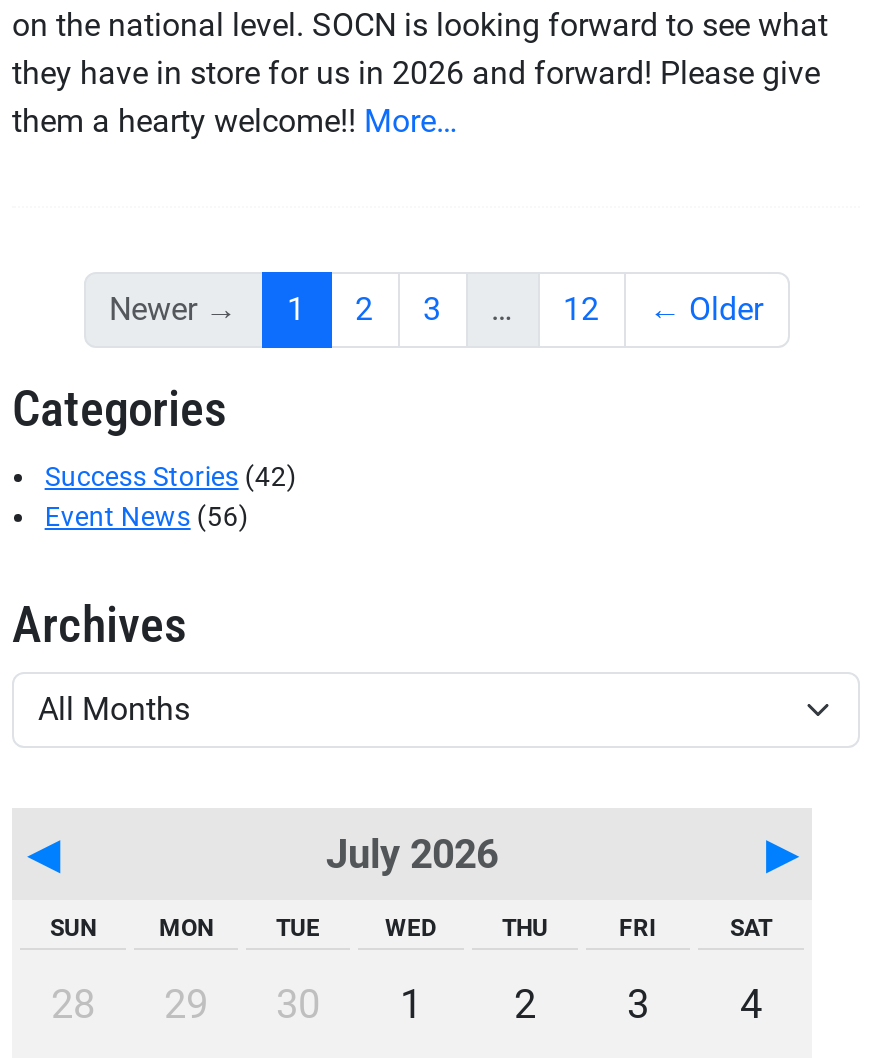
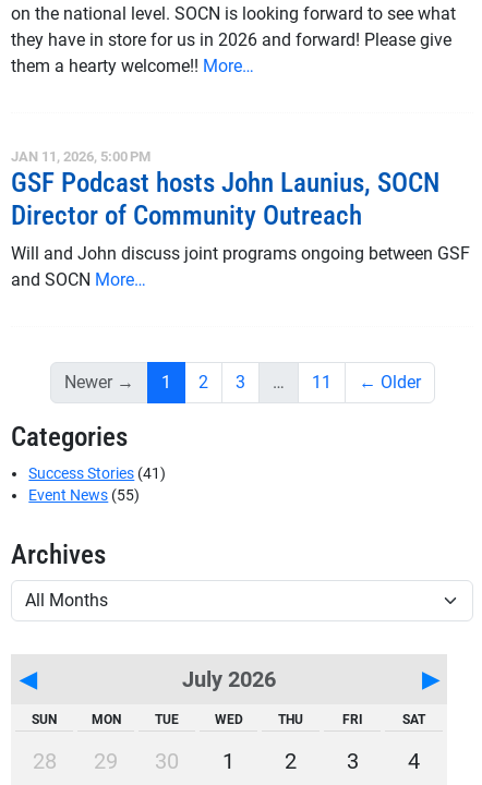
none -> [11,148,470,290] JAN 11, 2026, 5:00 PM | GSF Podcast hosts John Launius, SOCN | Director of Community Outreach | Will and John discuss joint programs ongoing between GSF | and SOCN More…
[563,290,599,328] 12 -> [311,372,331,392] 11
[45,460,297,492] Success Stories (42) -> [29,464,166,482] Success Stories (41)
[45,500,249,532] Event News (56) -> [29,486,140,504] Event News (55)

